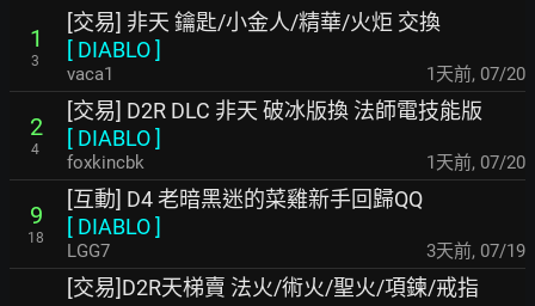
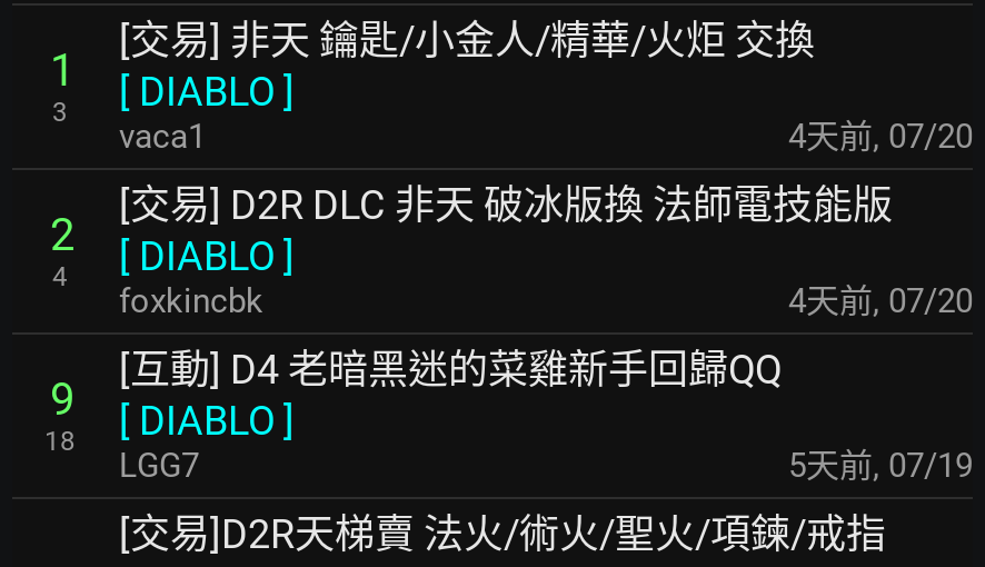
[426,63,525,85] 1天前, 07/20 -> [788,117,973,157] 4天前, 07/20
[426,152,525,173] 1天前, 07/20 -> [788,281,973,321] 4天前, 07/20
[426,240,525,262] 3天前, 07/19 -> [788,446,973,486] 5天前, 07/19

